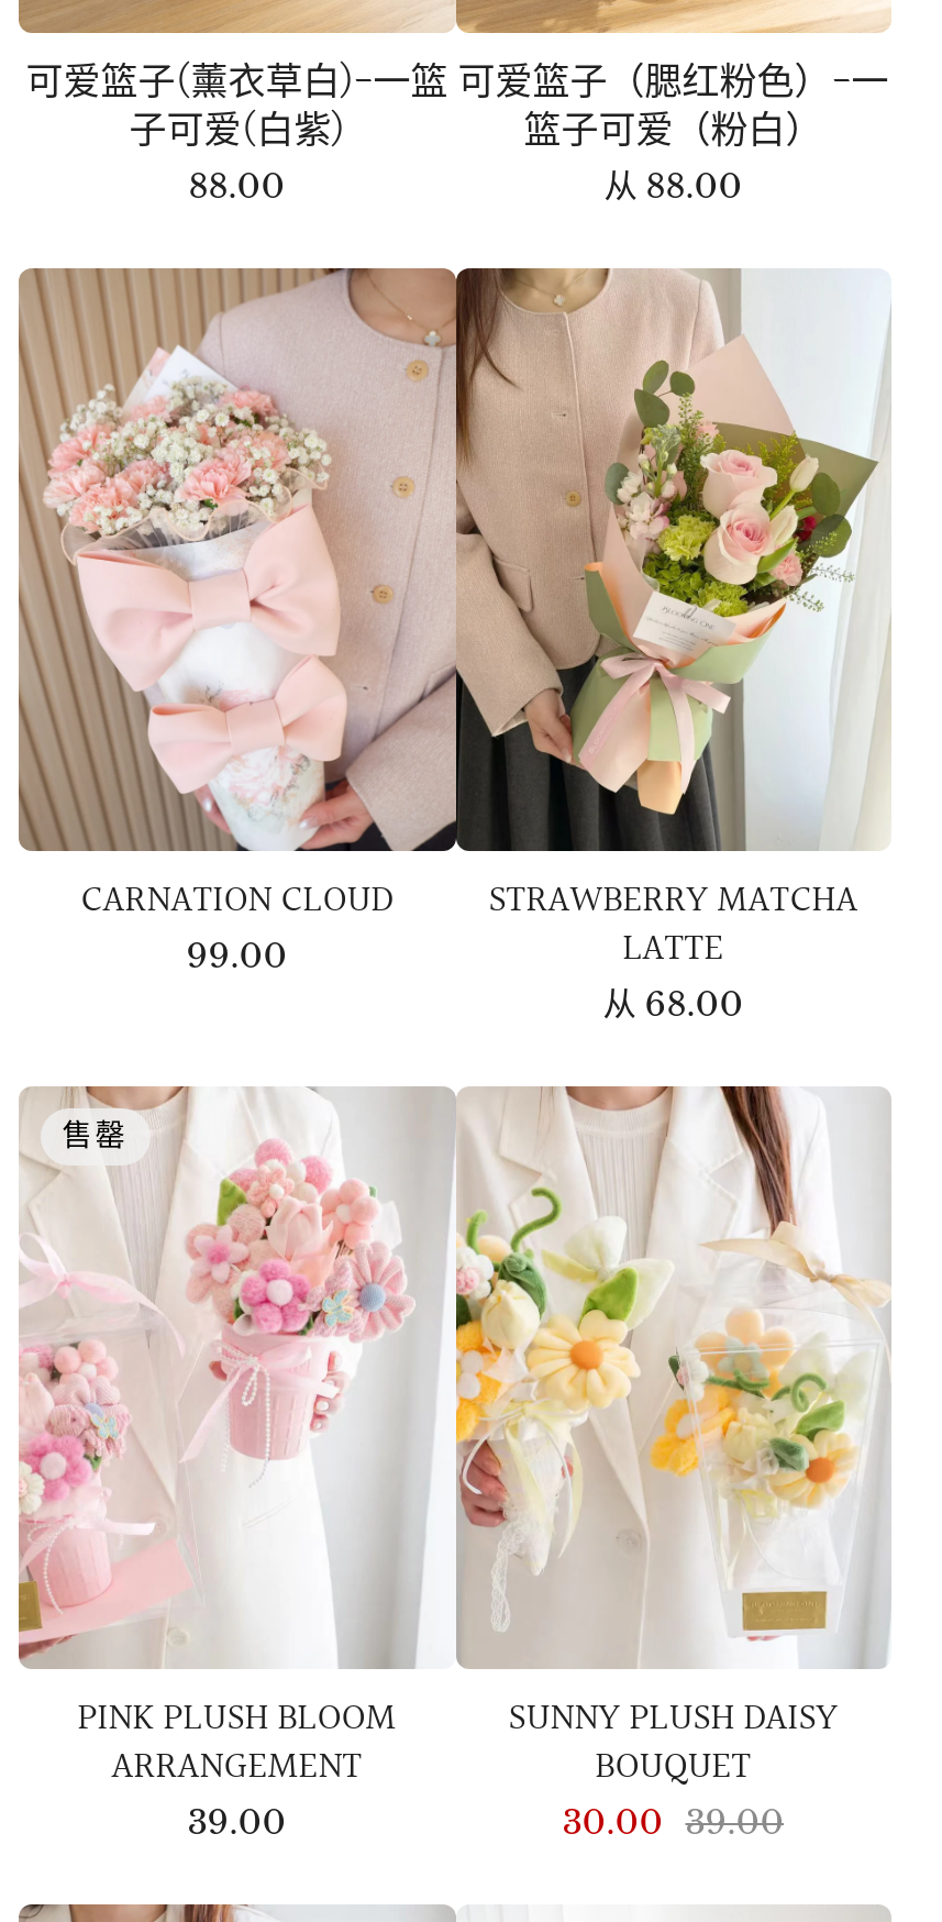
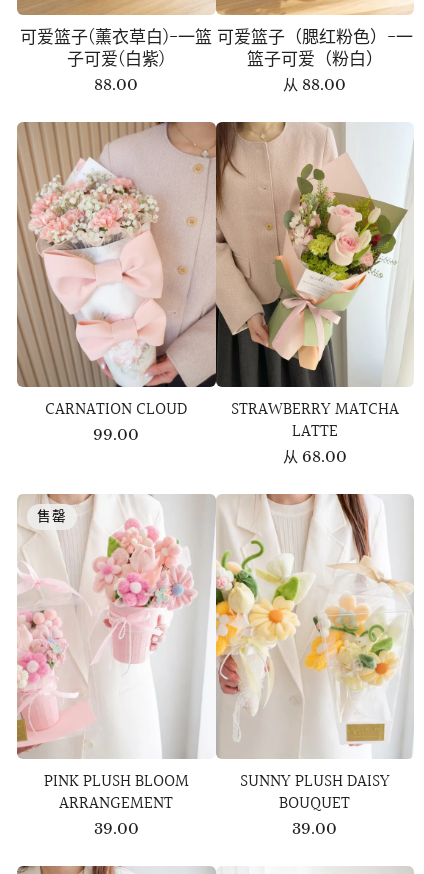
[562,1800,784,1842] 30.00 39.00 -> [292,819,337,838] 39.00

